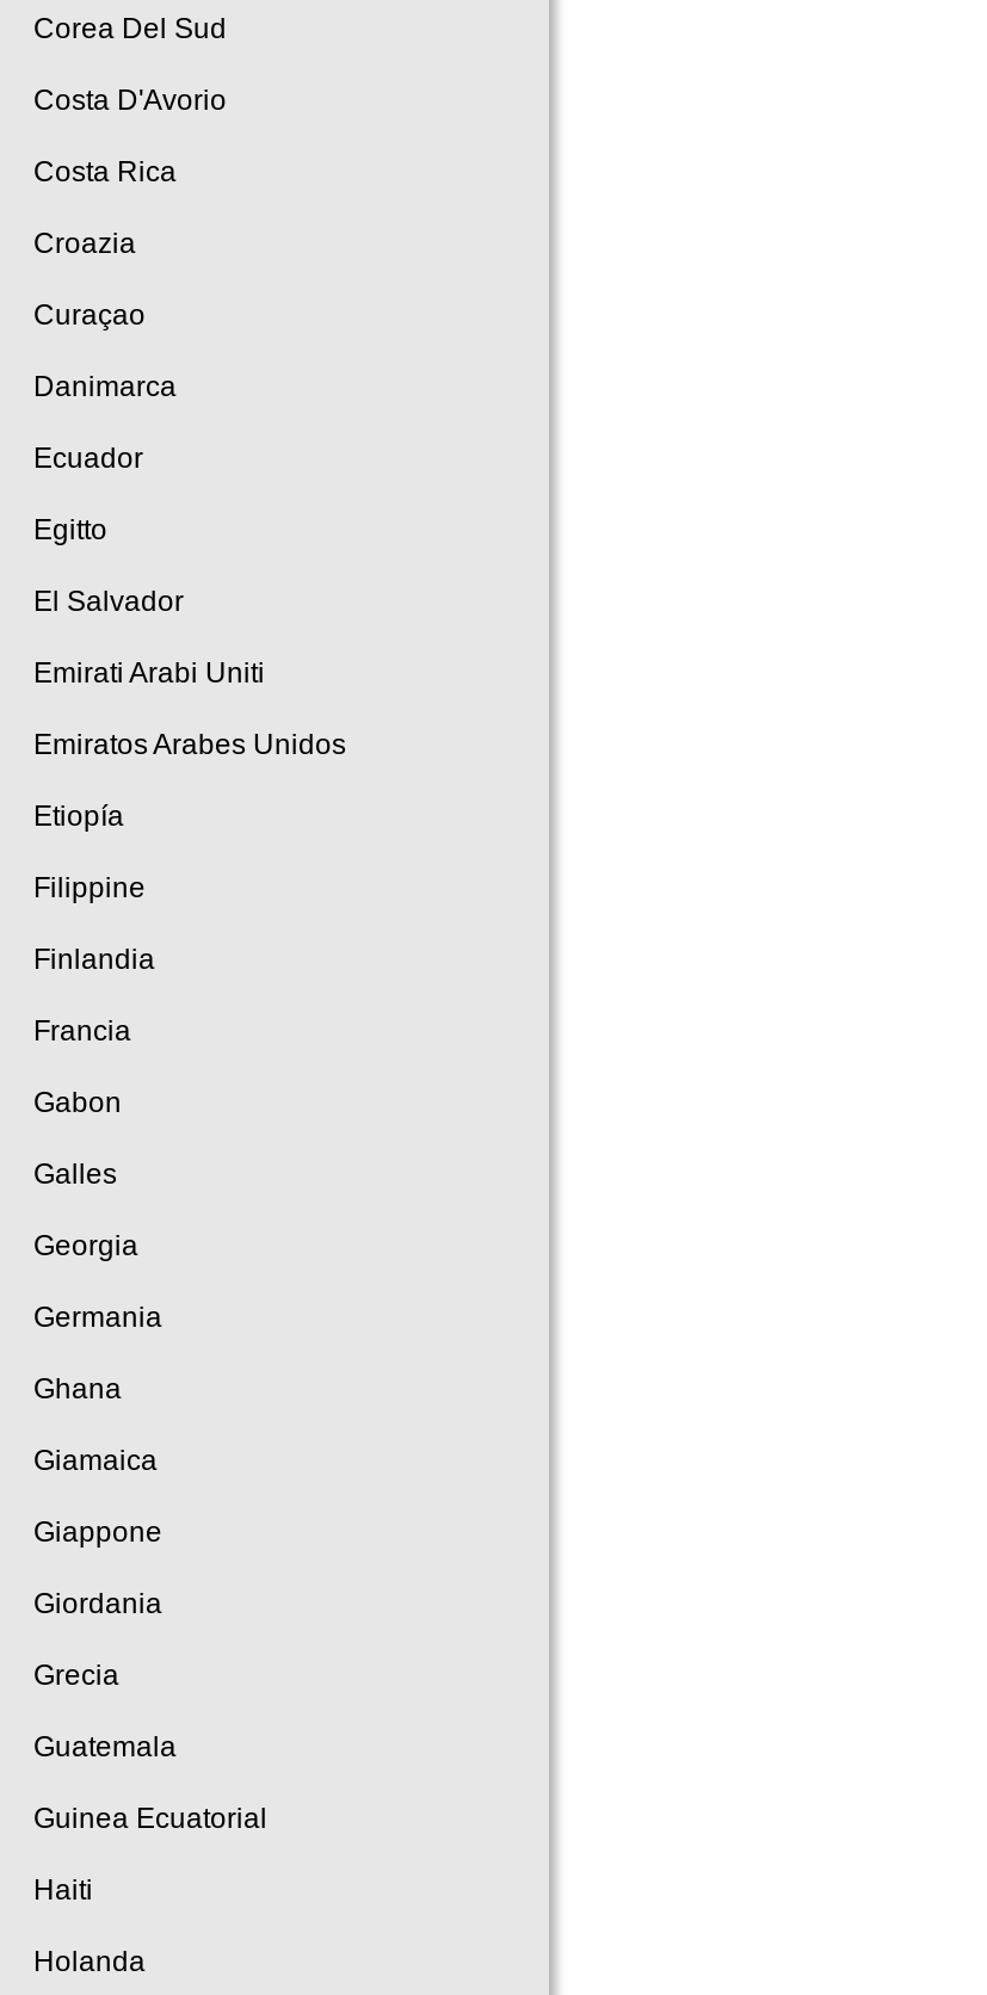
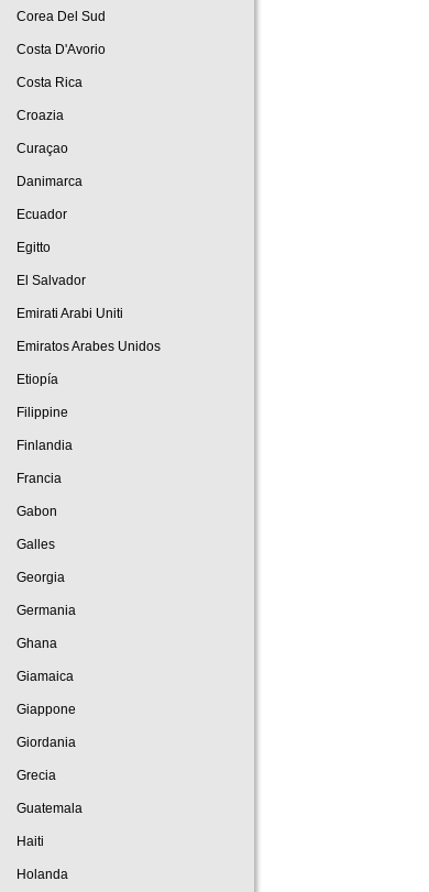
[19,1802,267,1835] Guinea Ecuatorial -> none

